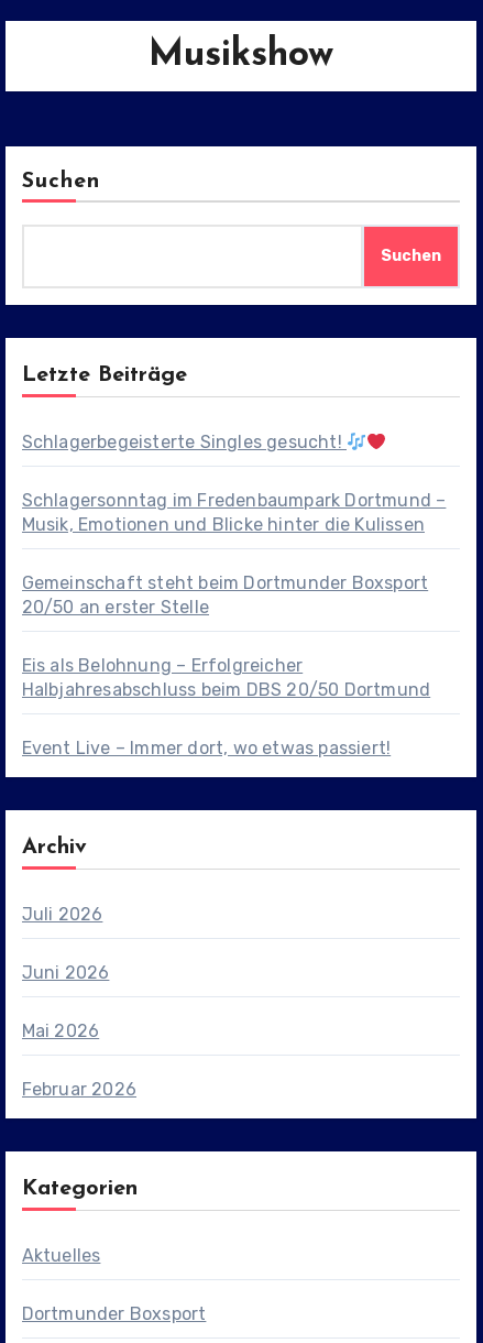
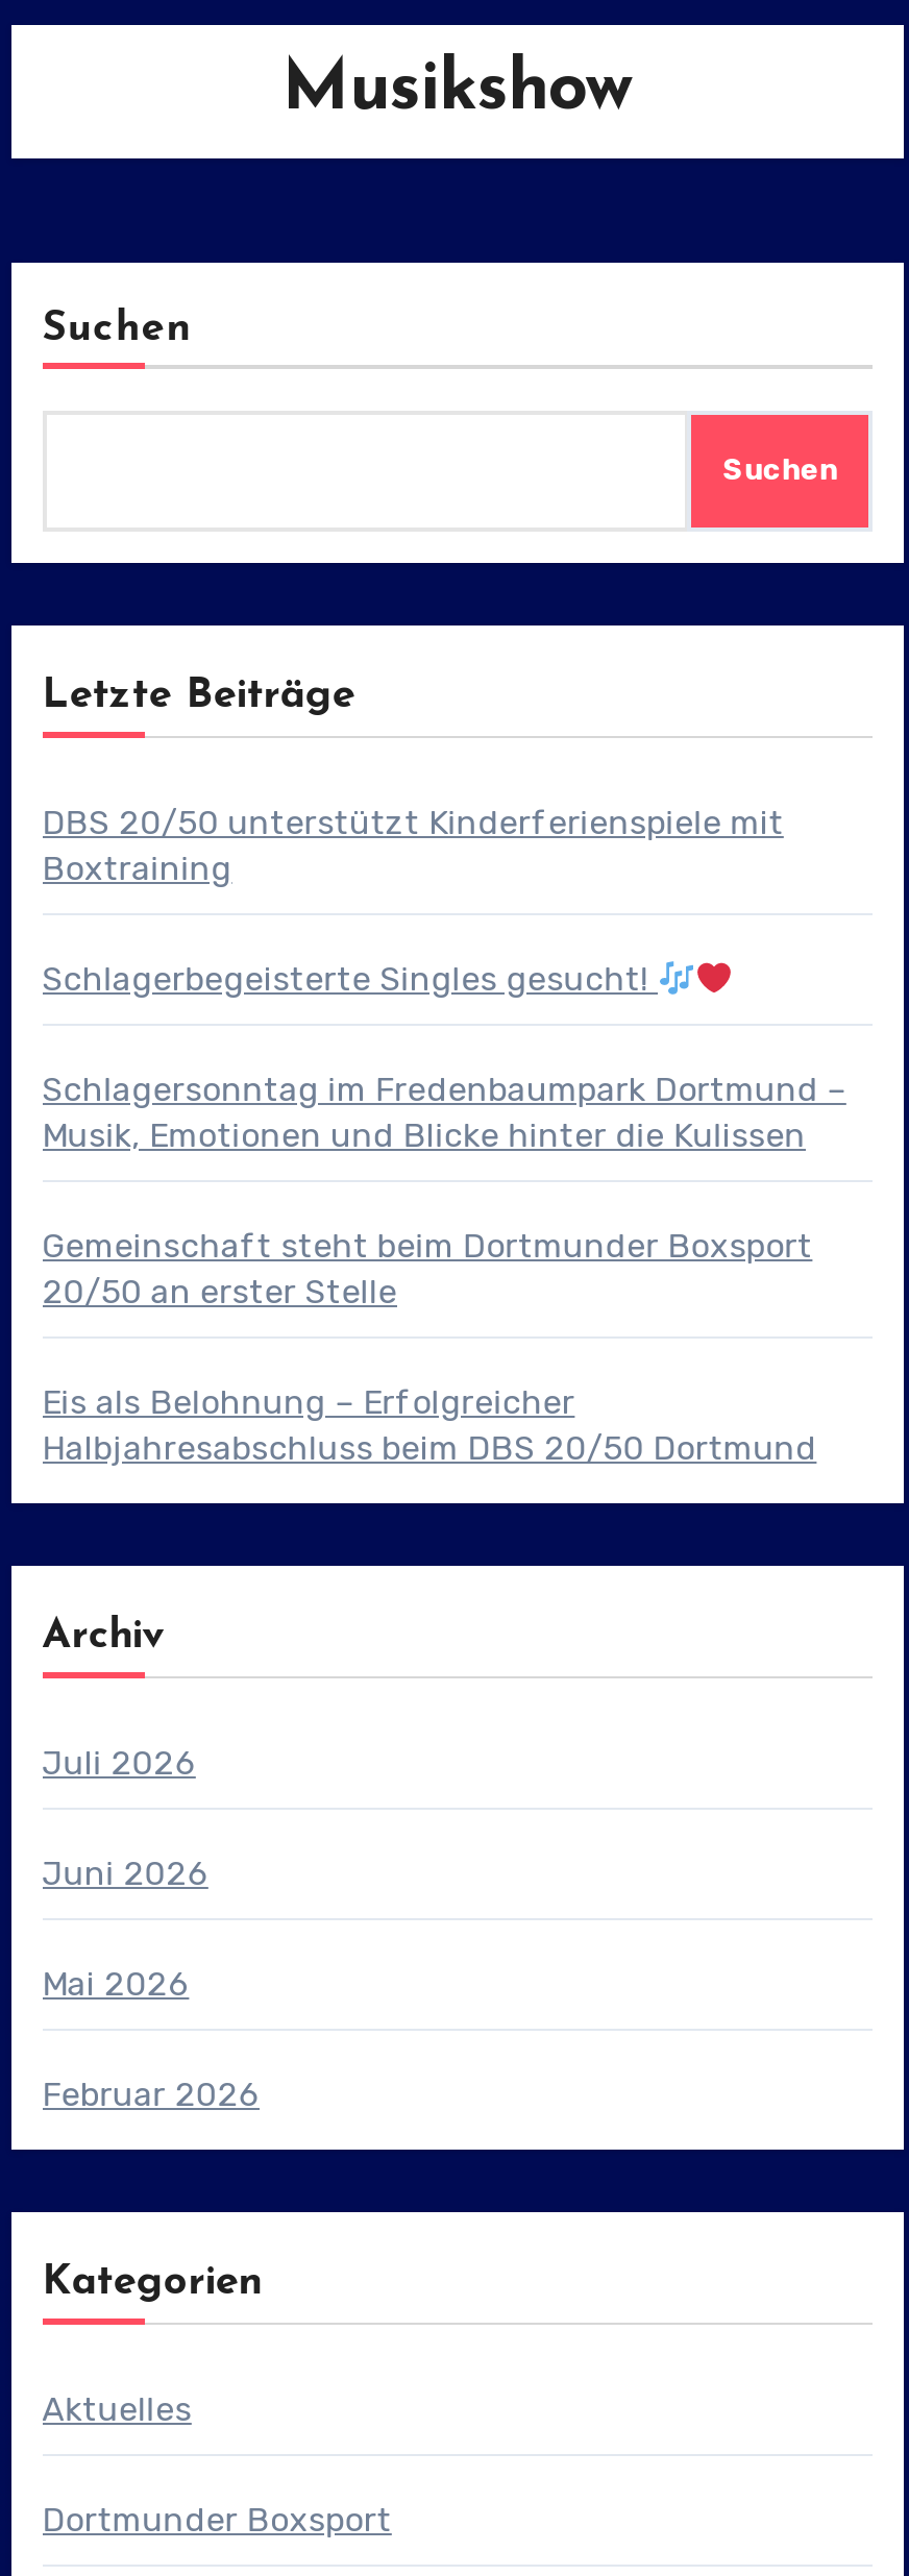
none -> [42,803,784,888] DBS 20/50 unterstützt Kinderferienspiele mit | Boxtraining
moved [22,432,446,700] -> [42,959,846,1468]: Schlagerbegeisterte Singles gesucht! | Schlagersonntag im Fredenbaumpark Dortmund – | Musik, Emotionen und Blicke hinter die Kulissen | Gemeinschaft steht beim Dortmunder Boxsport | 20/50 an erster Stelle | Eis als Belohnung – Erfolgreicher | Halbjahresabschluss beim DBS 20/50 Dortmund
[22,738,391,758] Event Live – Immer dort, wo etwas passiert! -> none

